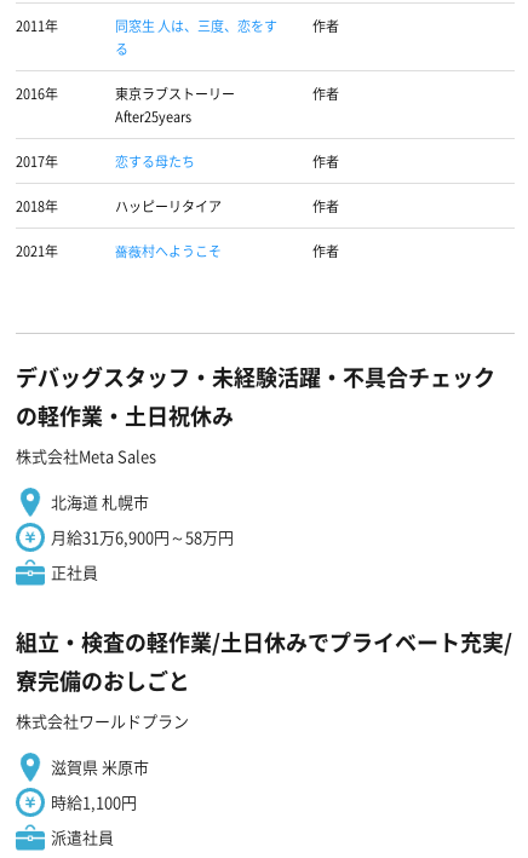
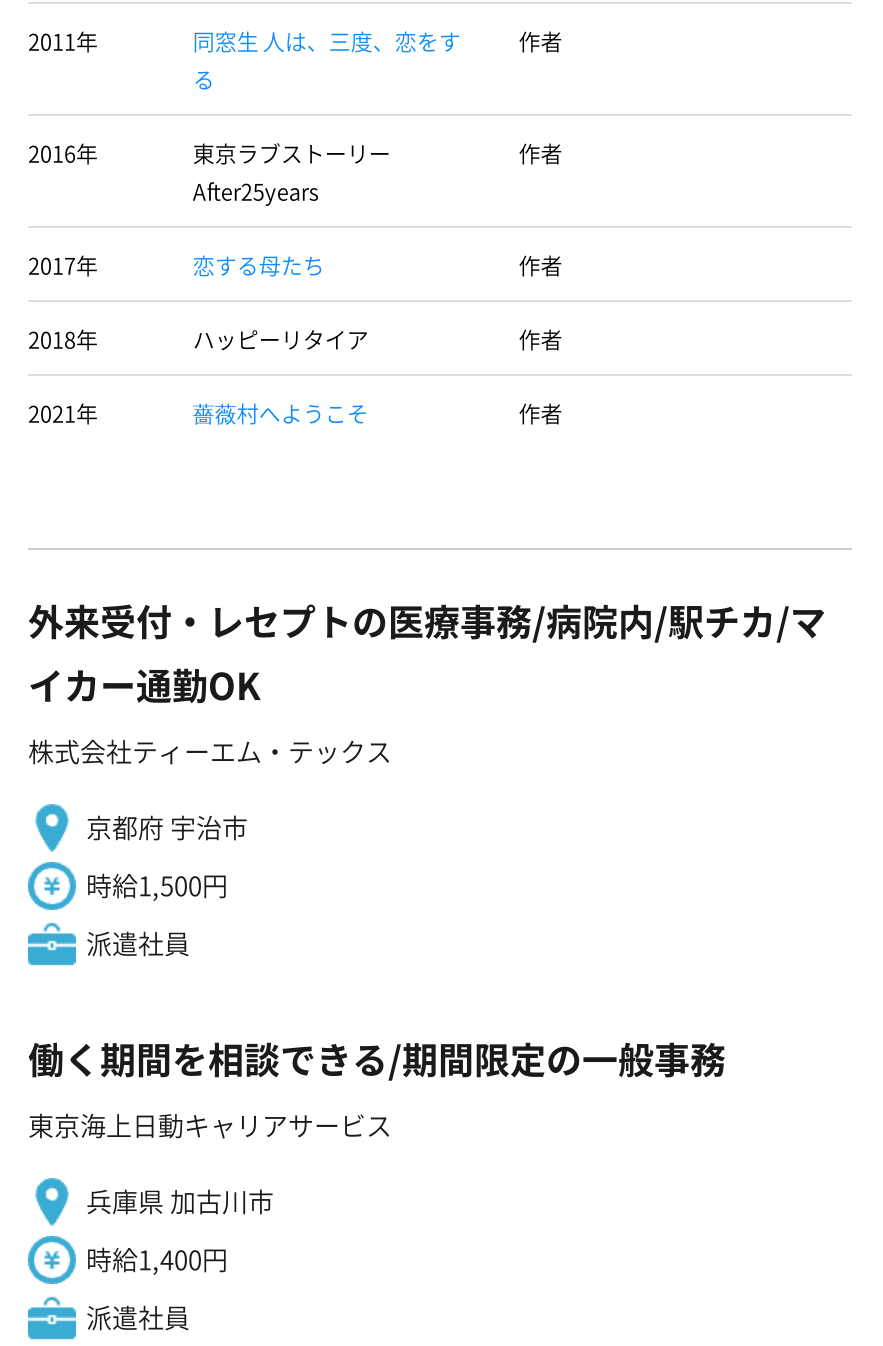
[16,360,495,467] デバッグスタッフ・未経験活躍・不具合チェック | の軽作業・土日祝休み | 株式会社Meta Sales -> [28,593,826,769] 外来受付・レセプトの医療事務/病院内/駅チカ/マ | イカー通勤OK | 株式会社ティーエム・テックス
[51,490,149,513] 北海道 札幌市 -> [86,807,248,845] 京都府 宇治市
[51,525,234,548] 月給31万6,900円～58万円 -> [86,865,228,903] 時給1,500円
[51,560,98,583] 正社員 -> [86,923,190,961] 派遣社員
[16,625,512,732] 組立・検査の軽作業/土日休みでプライベート充実/ | 寮完備のおしごと | 株式会社ワールドプラン -> [28,1031,726,1143] 働く期間を相談できる/期間限定の一般事務 | 東京海上日動キャリアサービス
[51,755,149,778] 滋賀県 米原市 -> [86,1181,274,1219] 兵庫県 加古川市
[51,790,137,813] 時給1,100円 -> [86,1239,228,1277] 時給1,400円

